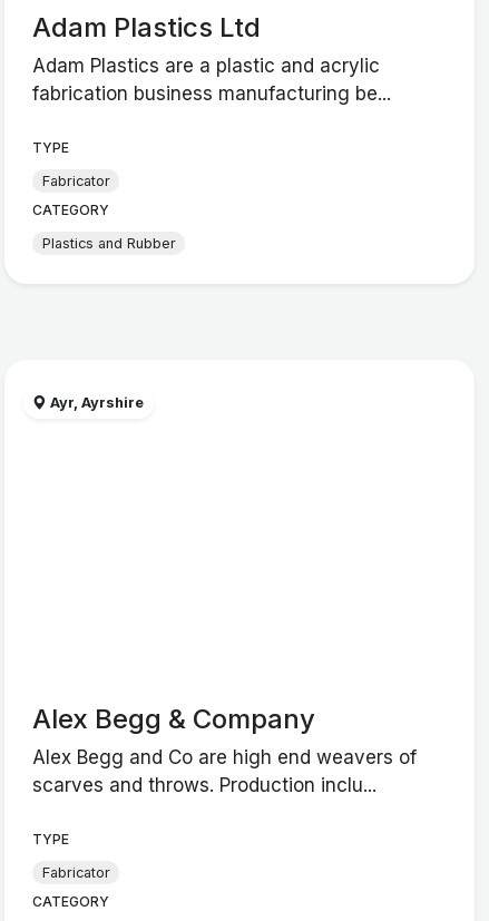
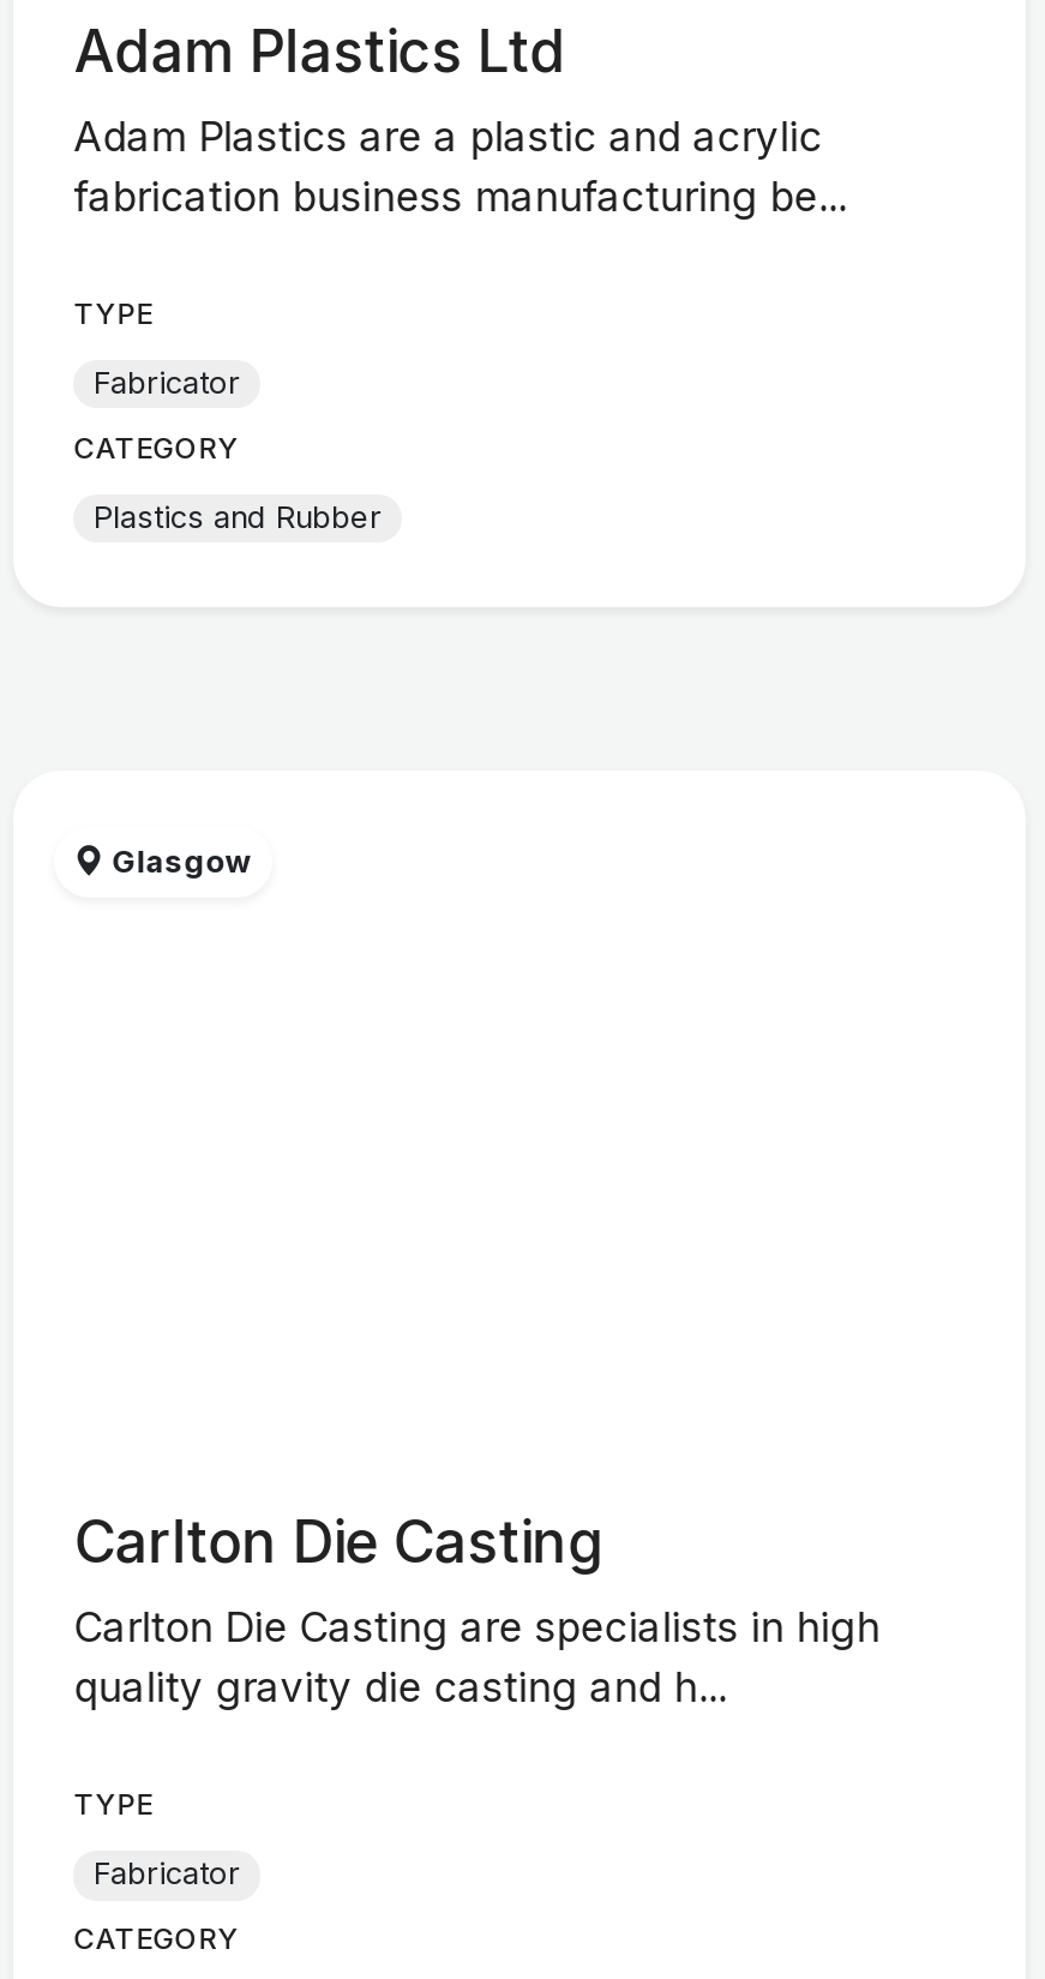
[47,394,144,411] Ayr, Ayrshire -> [105,842,251,878] Glasgow
[33,702,417,797] Alex Begg & Company | Alex Begg and Co are high end weavers of | scarves and throws. Production inclu... -> [74,1507,880,1710] Carlton Die Casting | Carlton Die Casting are specialists in high | quality gravity die casting and h...

